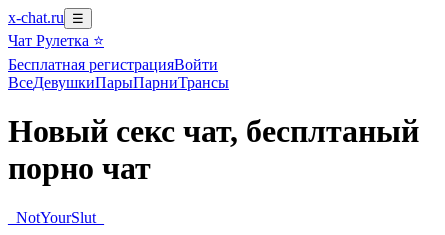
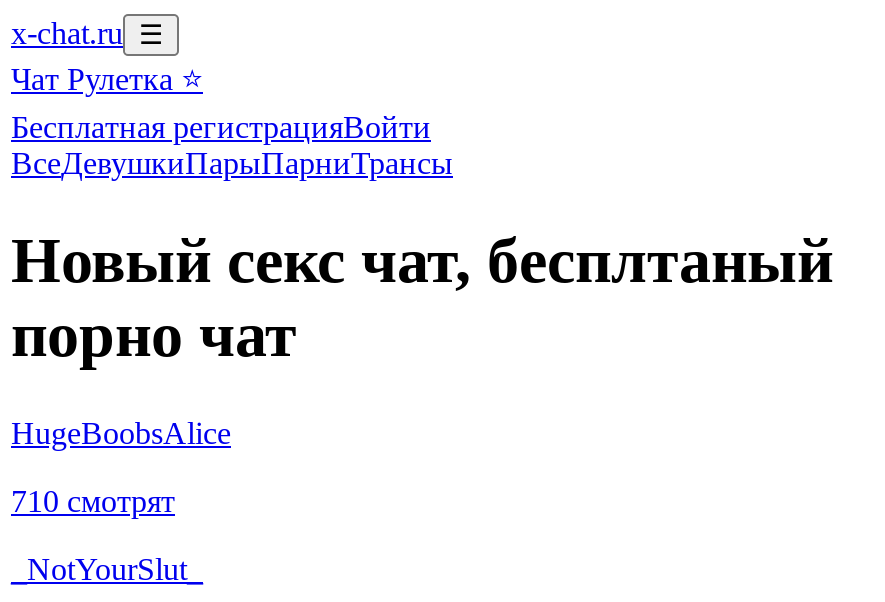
none -> [11,416,231,518] HugeBoobsAlice | 710 смотрят

